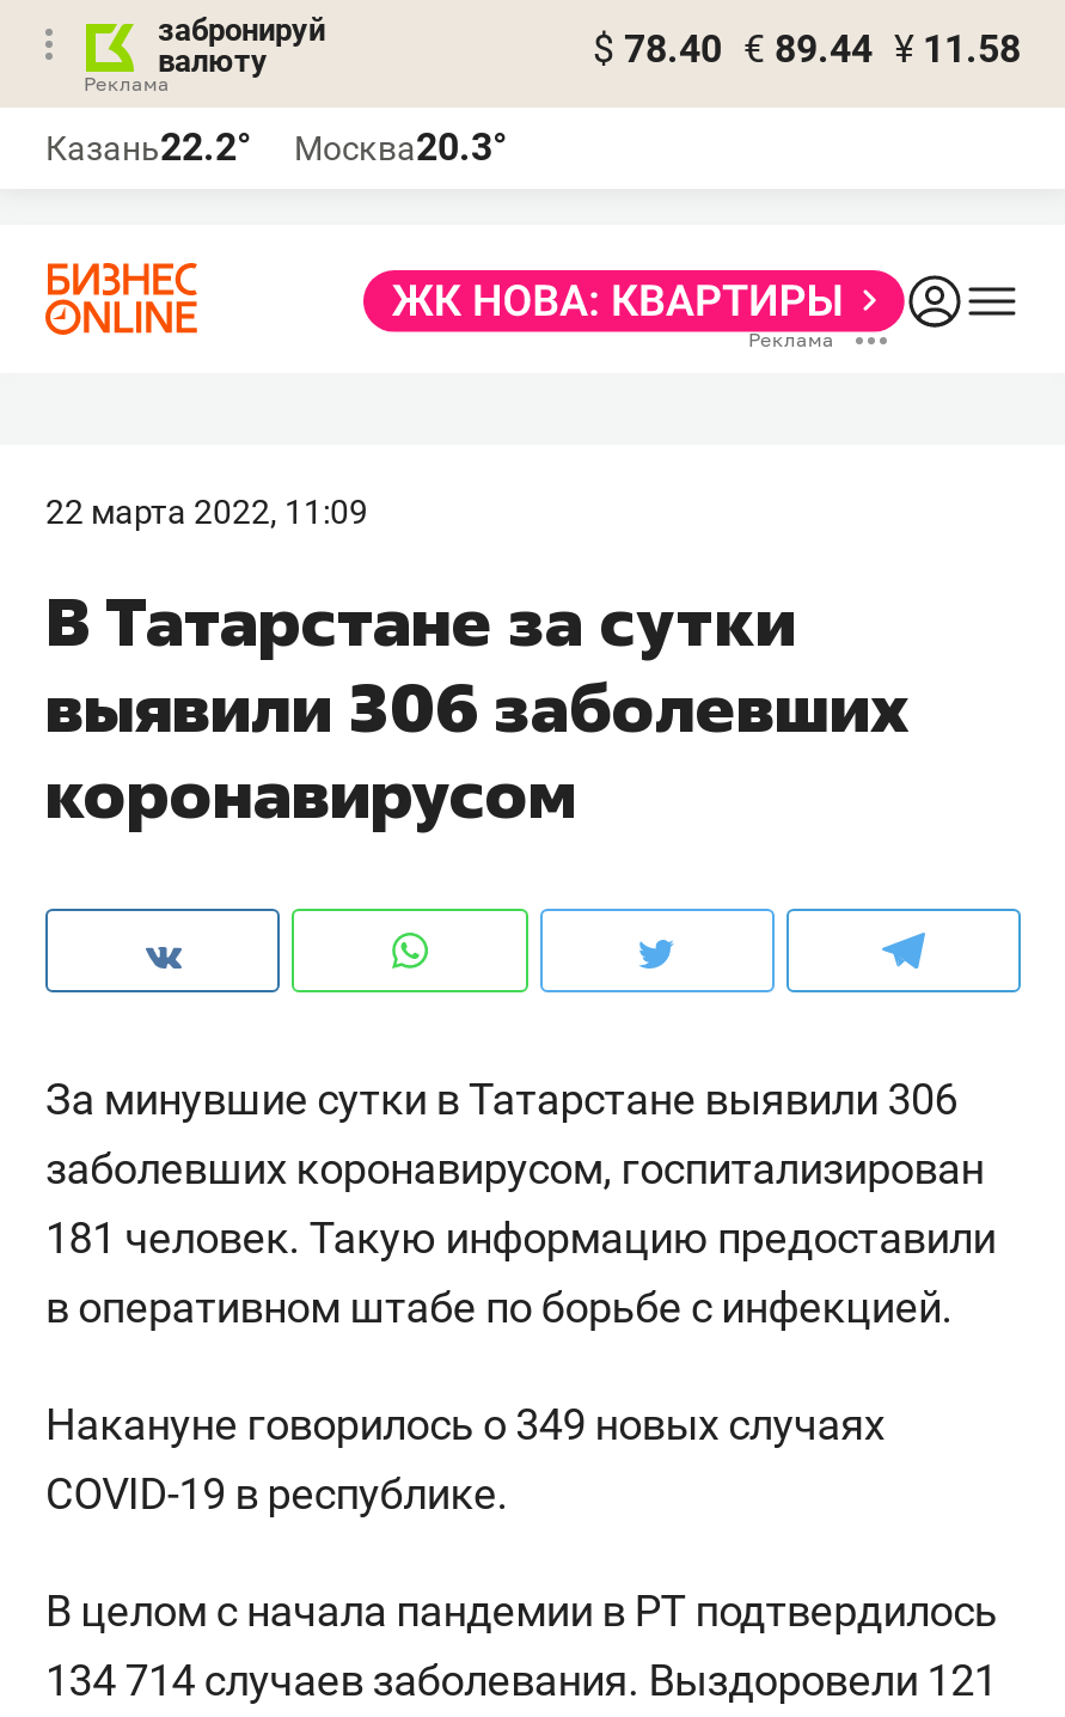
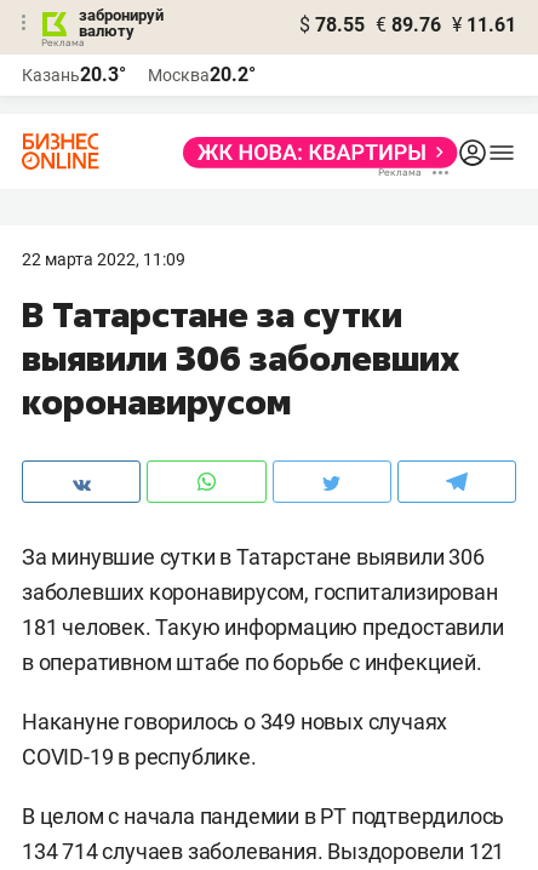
[593,26,1021,72] $ 78.40 € 89.44 ¥ 11.58 -> [299,13,516,36] $ 78.55 € 89.76 ¥ 11.61
[45,124,251,170] Казань22.2° -> [22,63,126,86] Казань20.3°
[294,124,507,170] Москва20.3° -> [148,63,256,86] Москва20.2°

